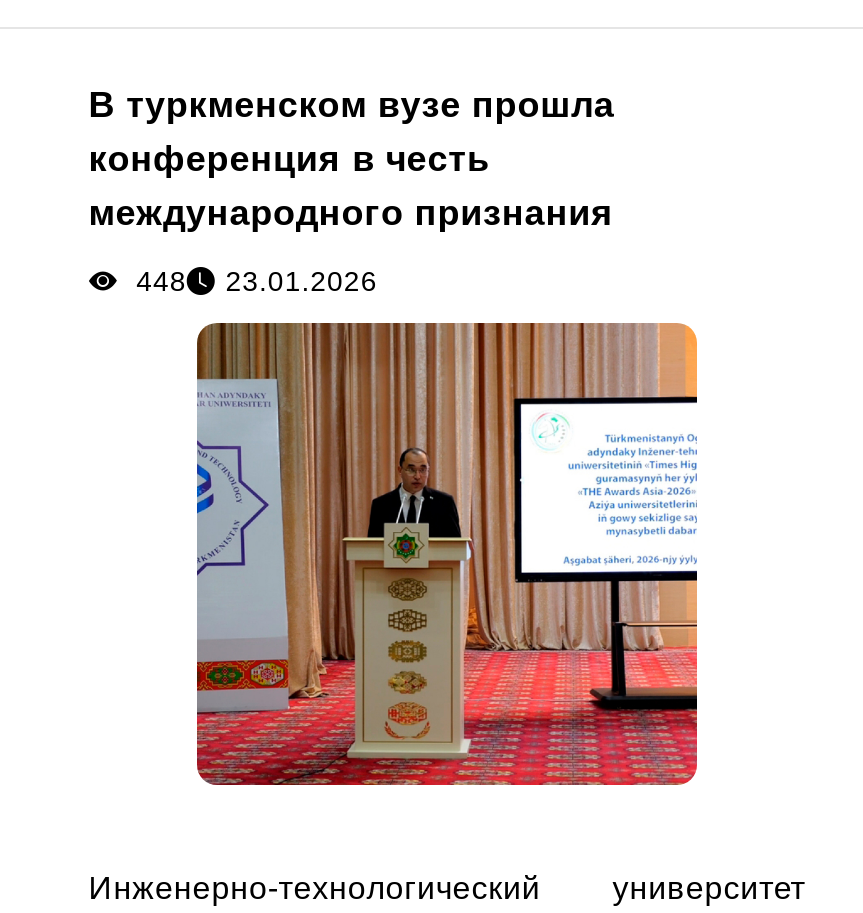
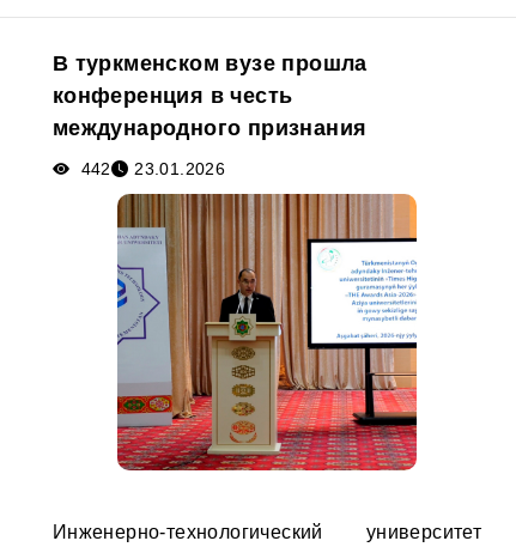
[127,265,377,297] 448 23.01.2026 -> [76,159,225,178] 442 23.01.2026

